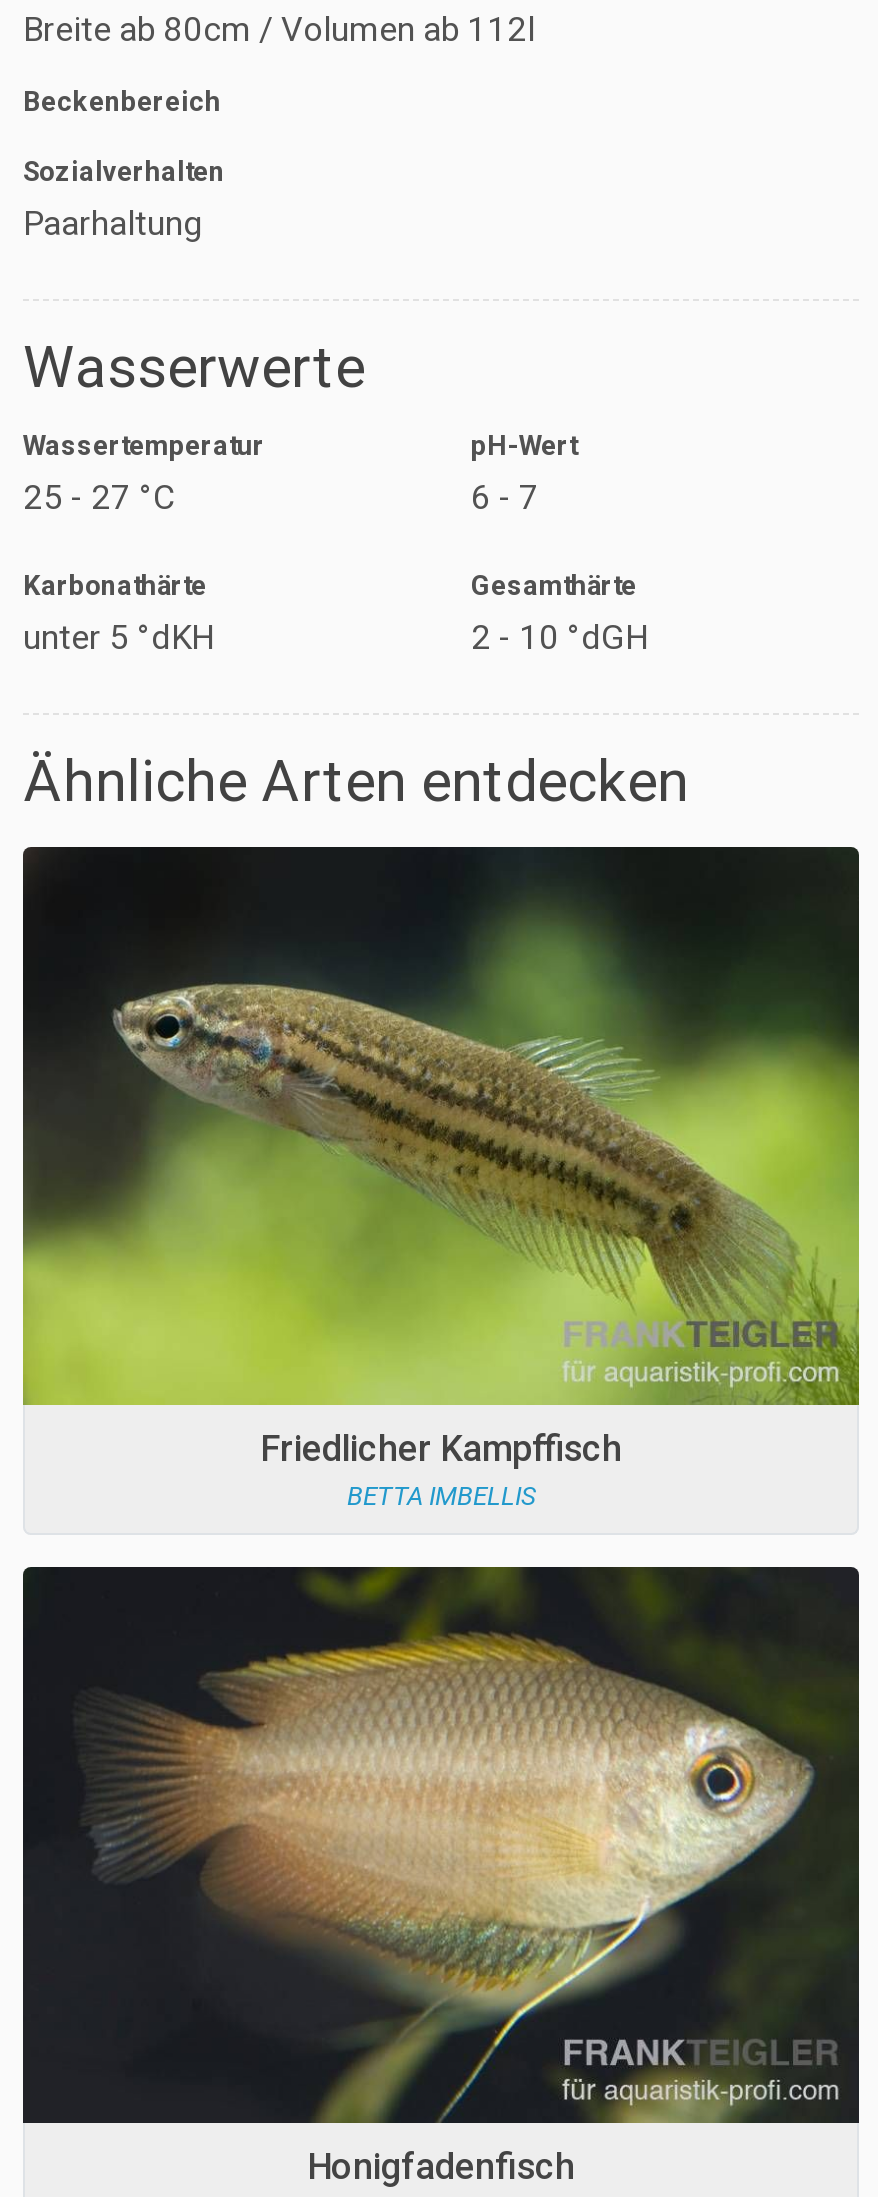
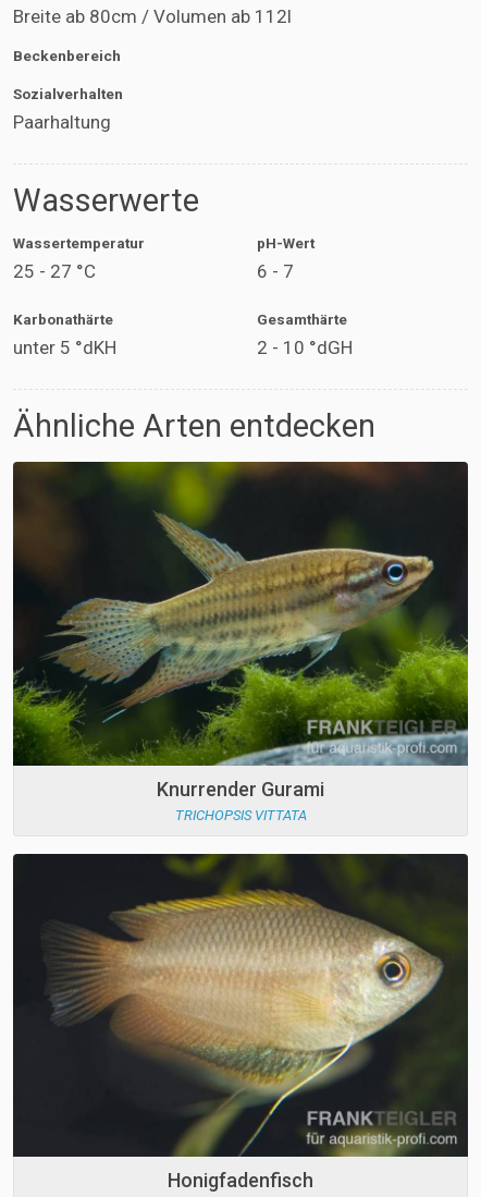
[21,845,861,1510] [image] | Friedlicher Kampffisch | BETTA IMBELLIS -> [12,461,469,823] [image] | Knurrender Gurami | TRICHOPSIS VITTATA

